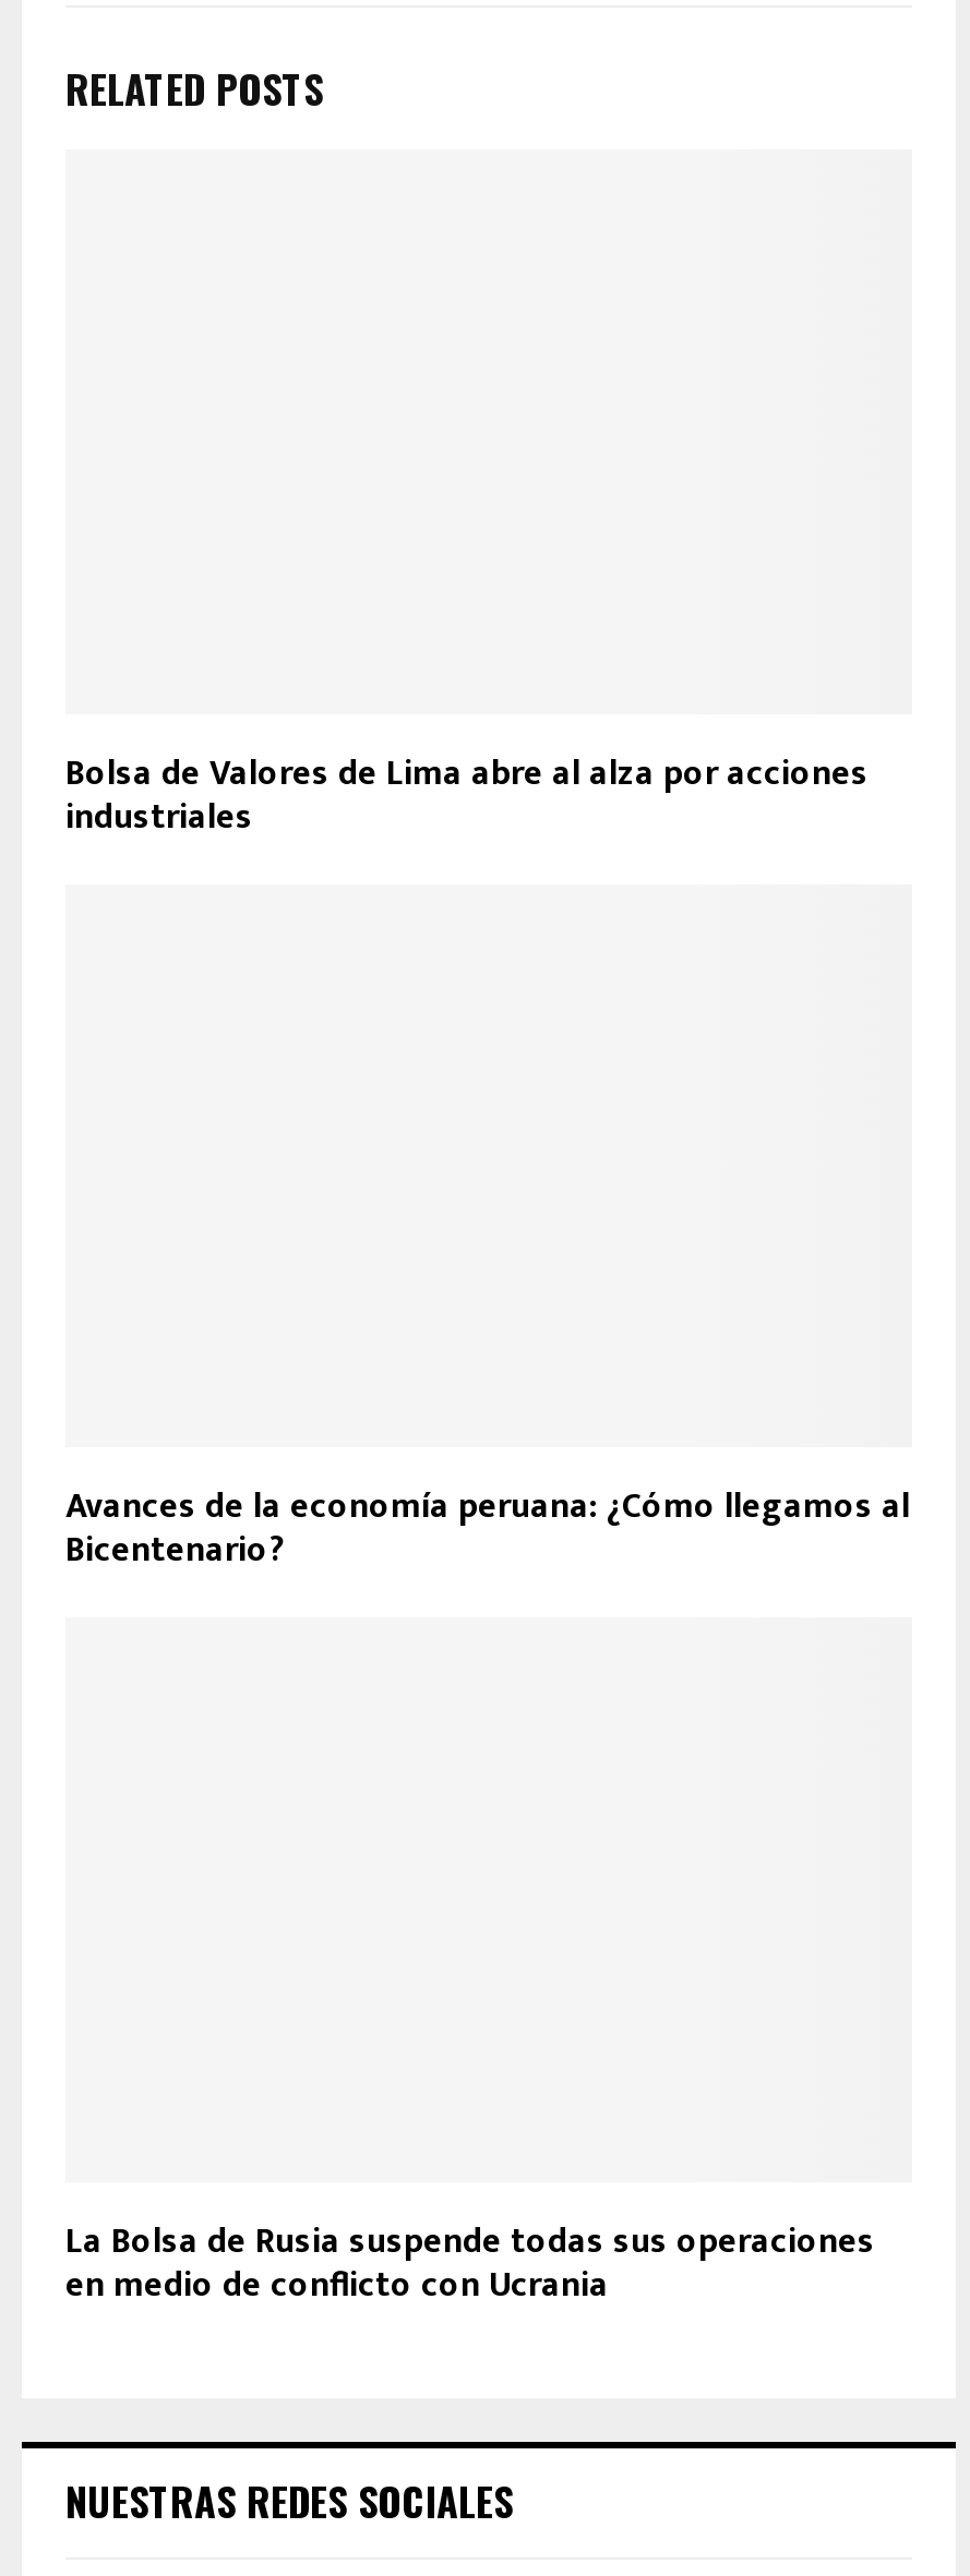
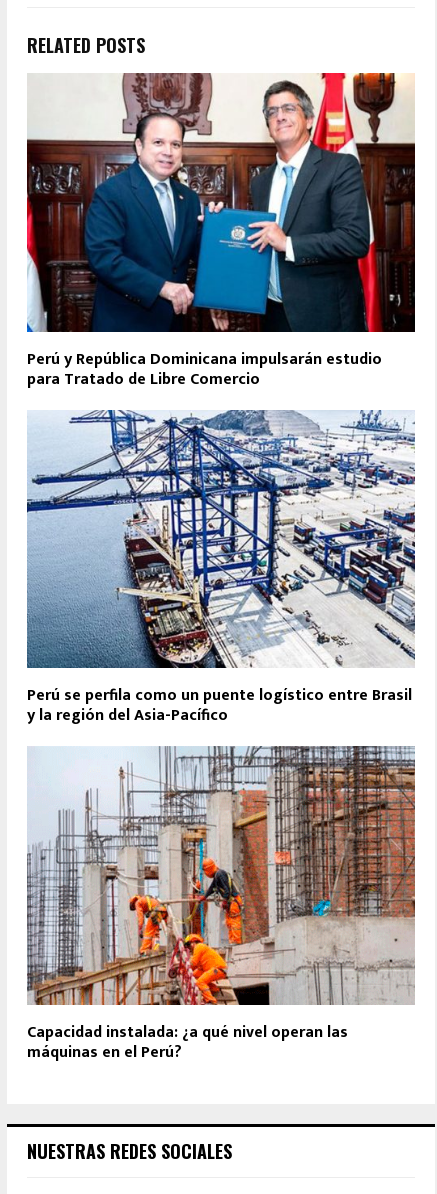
none -> [26,72,416,333] [image]
none -> [26,409,416,669] [image]
none -> [26,745,416,1006] [image]
[65,744,869,847] Bolsa de Valores de Lima abre al alza por acciones | industriales -> [27,346,382,393] Perú y República Dominicana impulsarán estudio | para Tratado de Libre Comercio
[65,1479,910,1581] Avances de la economía peruana: ¿Cómo llegamos al | Bicentenario? -> [27,682,412,729] Perú se perfila como un puente logístico entre Brasil | y la región del Asia-Pacífico
[65,2213,875,2315] La Bolsa de Rusia suspende todas sus operaciones | en medio de conflicto con Ucrania -> [27,1019,348,1066] Capacidad instalada: ¿a qué nivel operan las | máquinas en el Perú?

